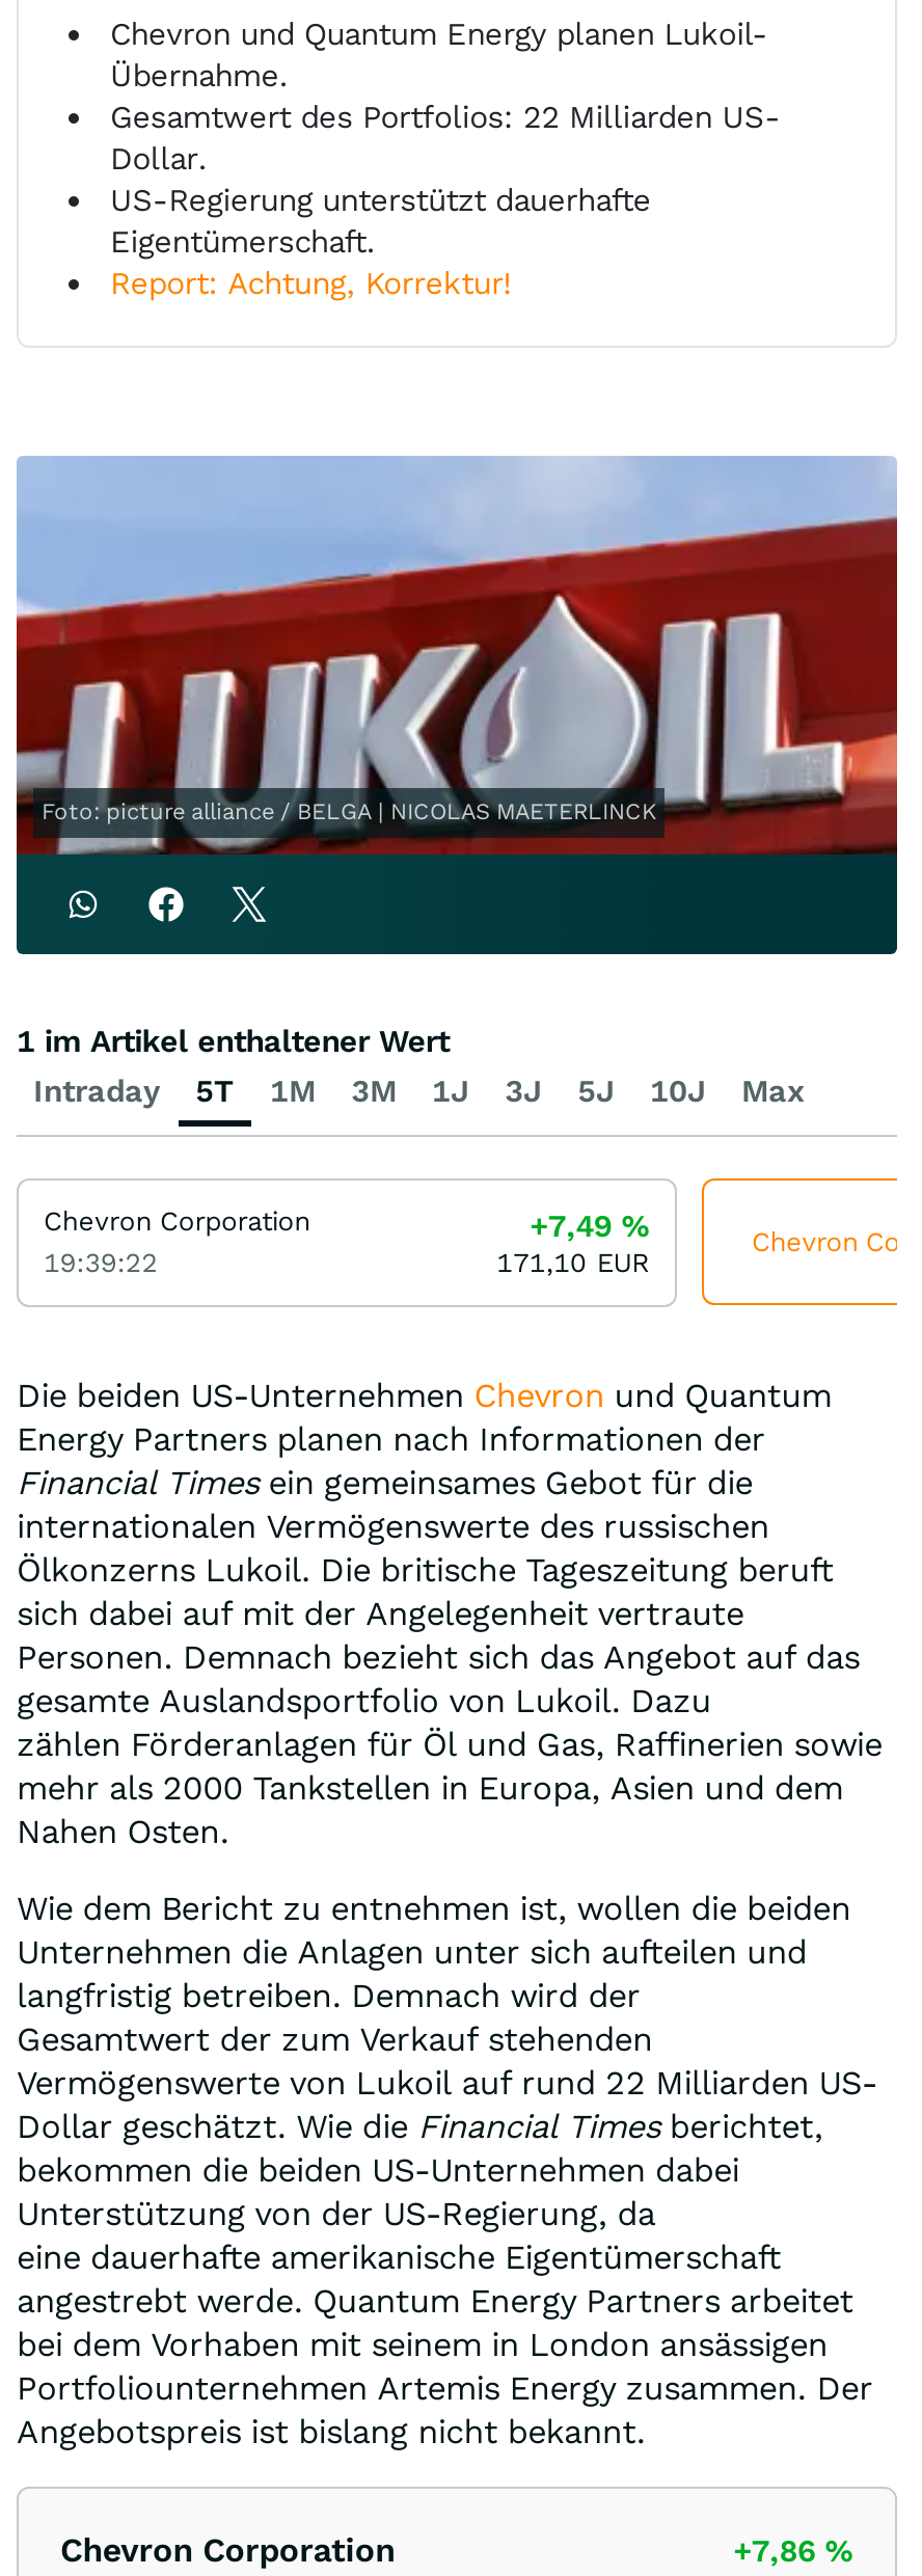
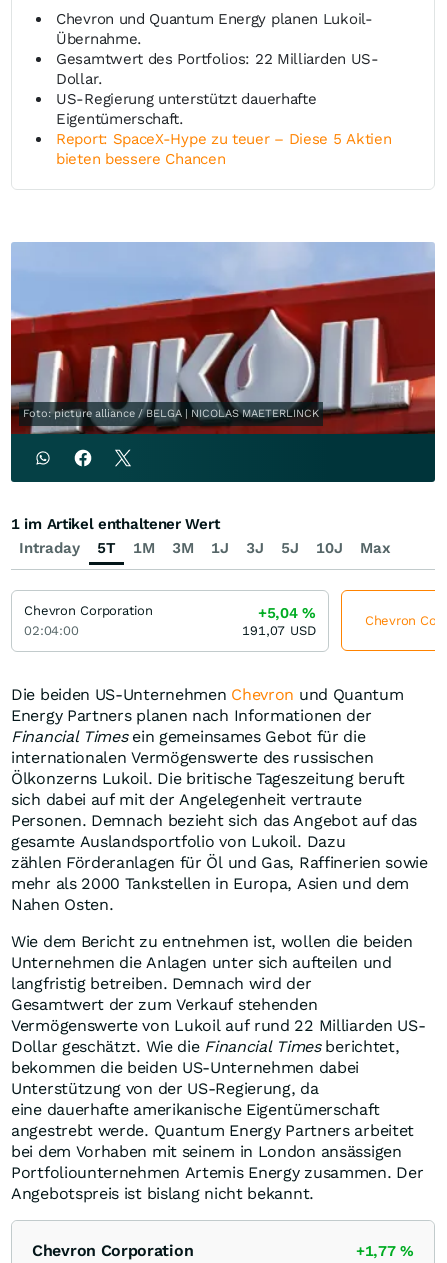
[110,265,511,302] Report: Achtung, Korrektur! -> [56,130,391,168] Report: SpaceX-Hype zu teuer – Diese 5 Aktien | bieten bessere Chancen
[497,1208,650,1279] +7,49% | 171,10 EUR -> [242,604,316,638] +5,04% | 191,07 USD
[44,1248,158,1279] 19:39:22 -> [24,623,79,638] 02:04:00
[733,2533,853,2570] +7,86% -> [356,1242,414,1260] +1,77%

